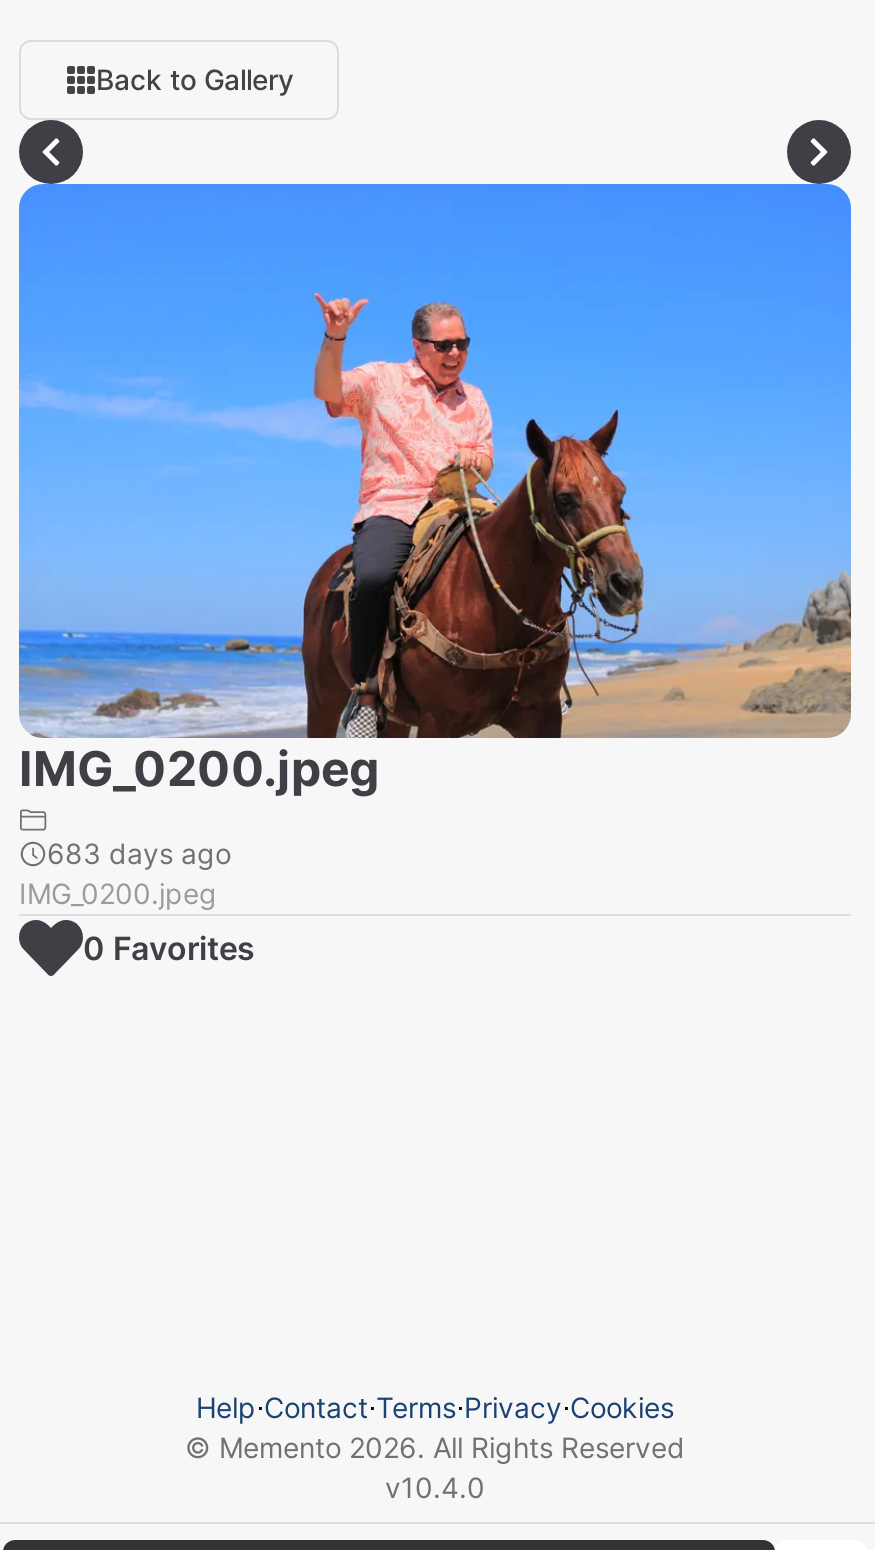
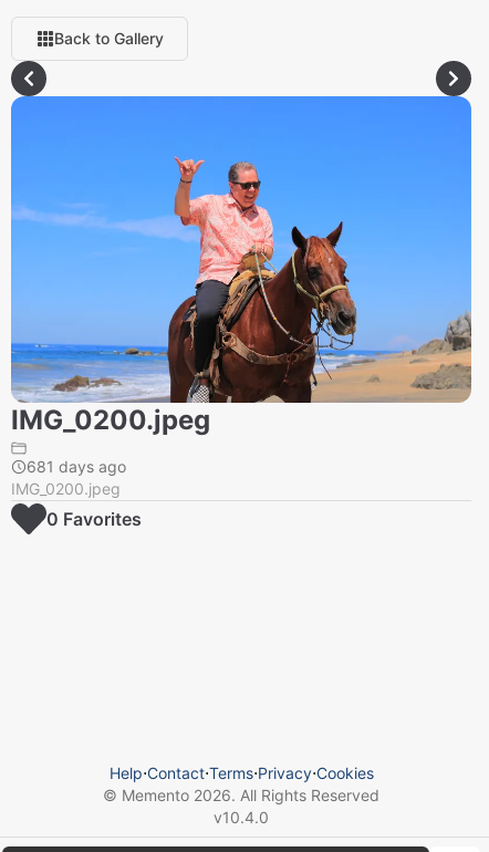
[47,836,231,870] 683 days ago -> [27,457,126,476] 681 days ago

